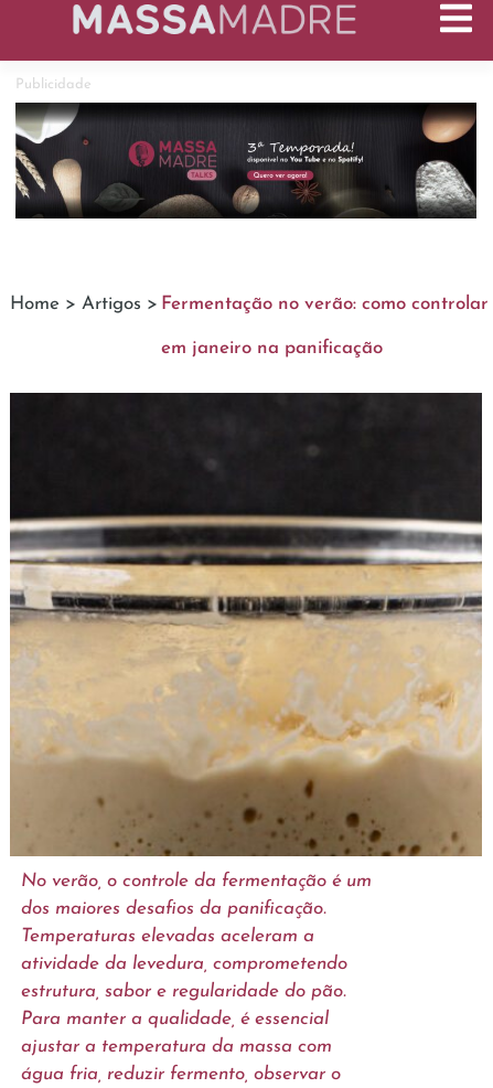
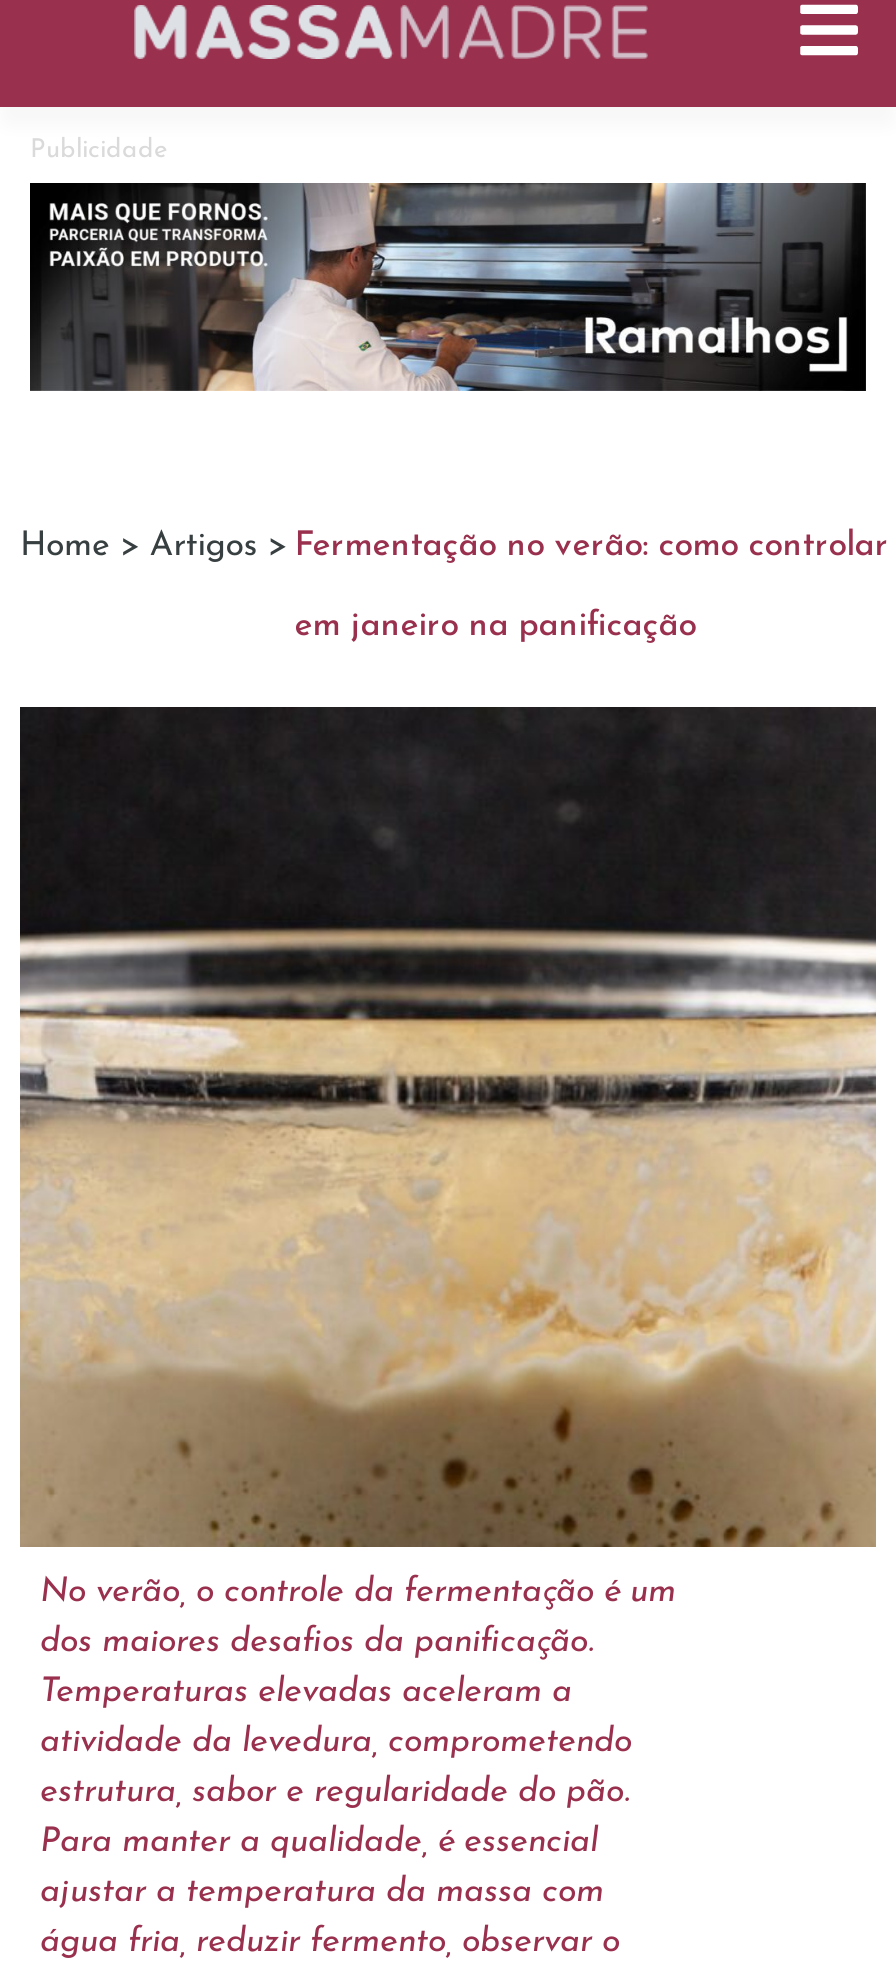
[14,102,476,220] [image] -> [28,181,866,393] [image]

